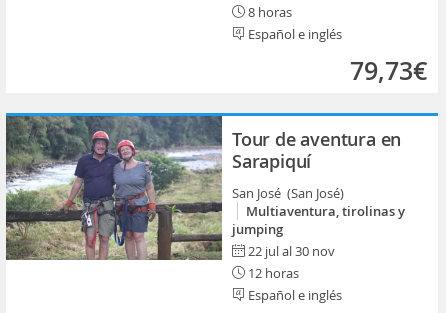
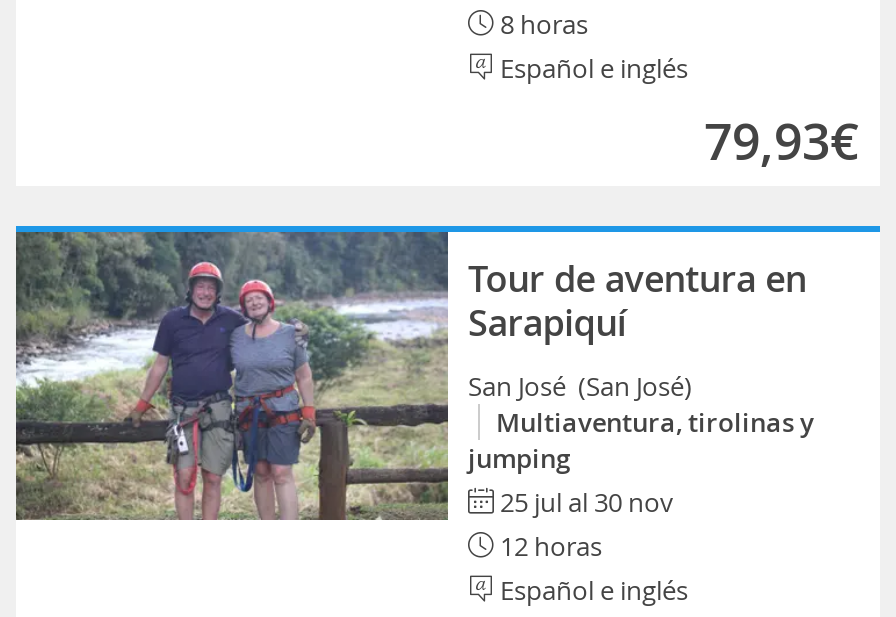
[350,54,428,88] 79,73€ -> [704,108,860,176] 79,93€
[248,242,335,260] 22 jul al 30 nov -> [500,484,674,520] 25 jul al 30 nov

